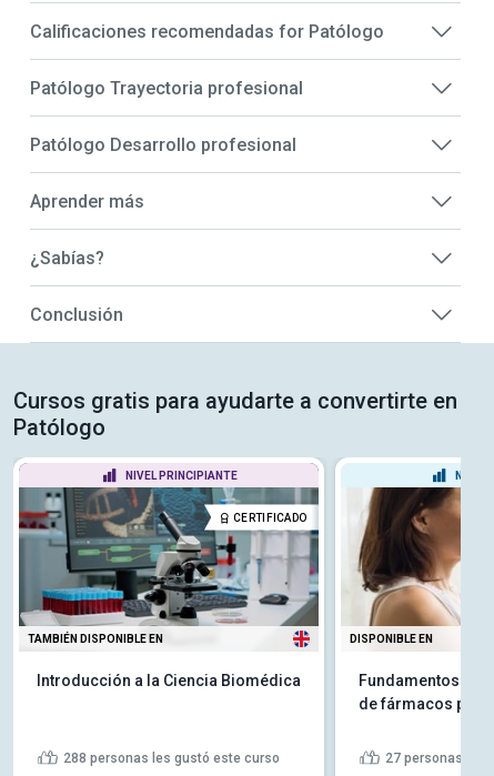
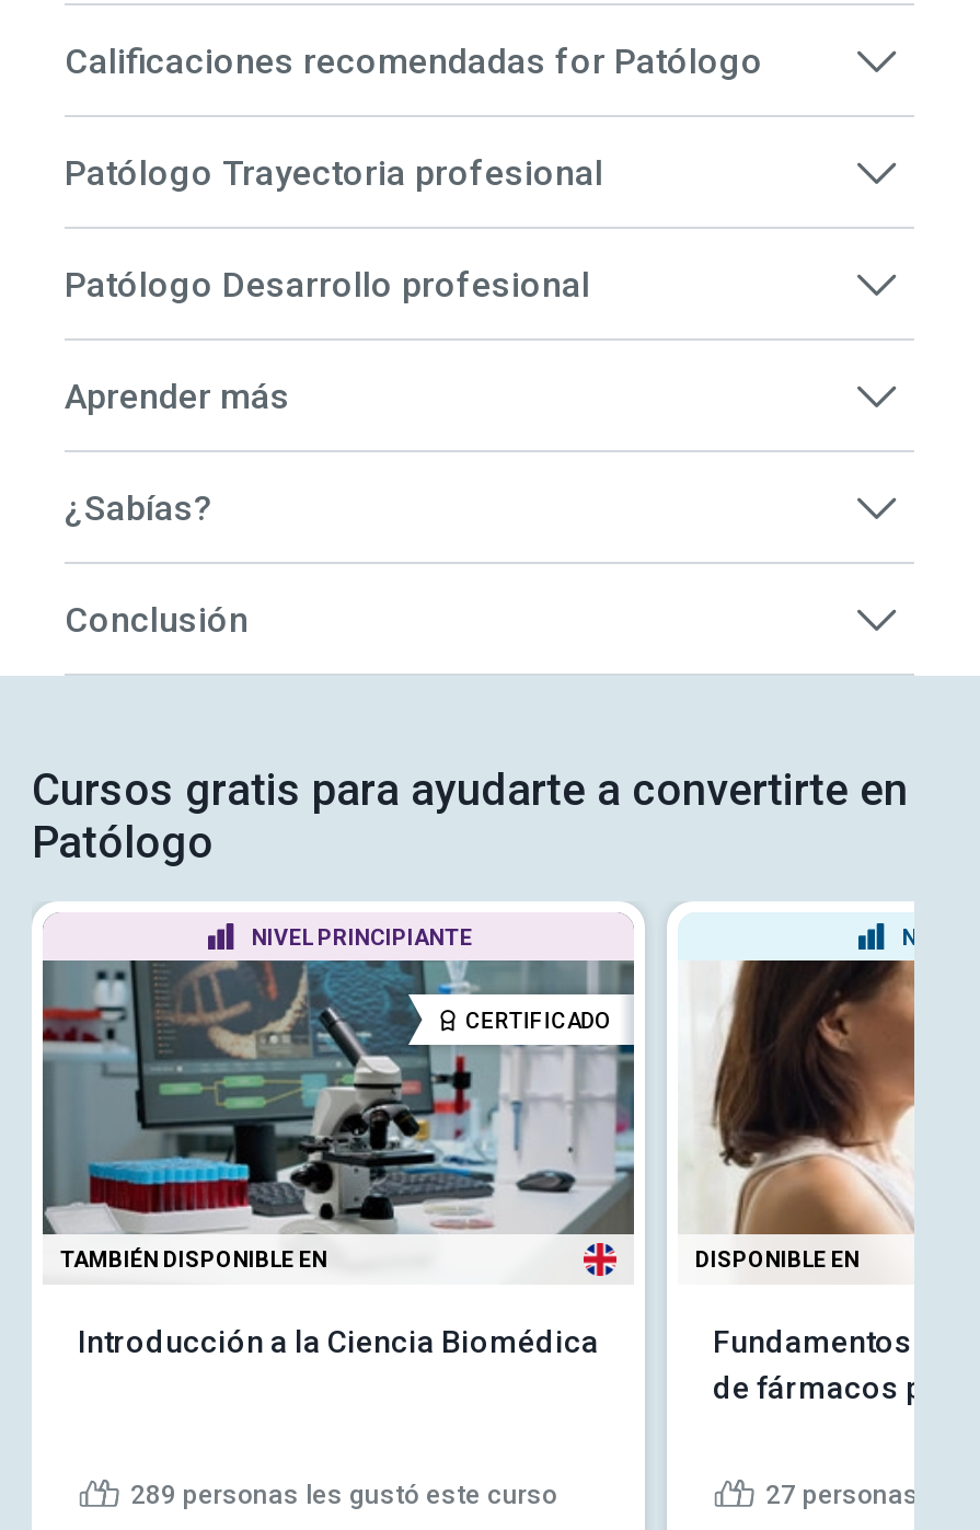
[63,750,280,766] 288 personas les gustó este curso -> [130,1479,557,1510] 289 personas les gustó este curso

